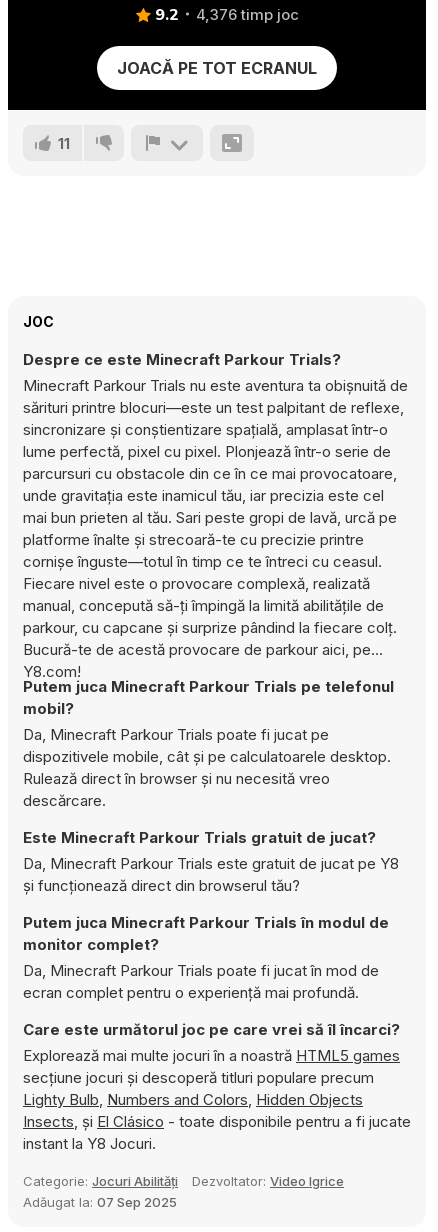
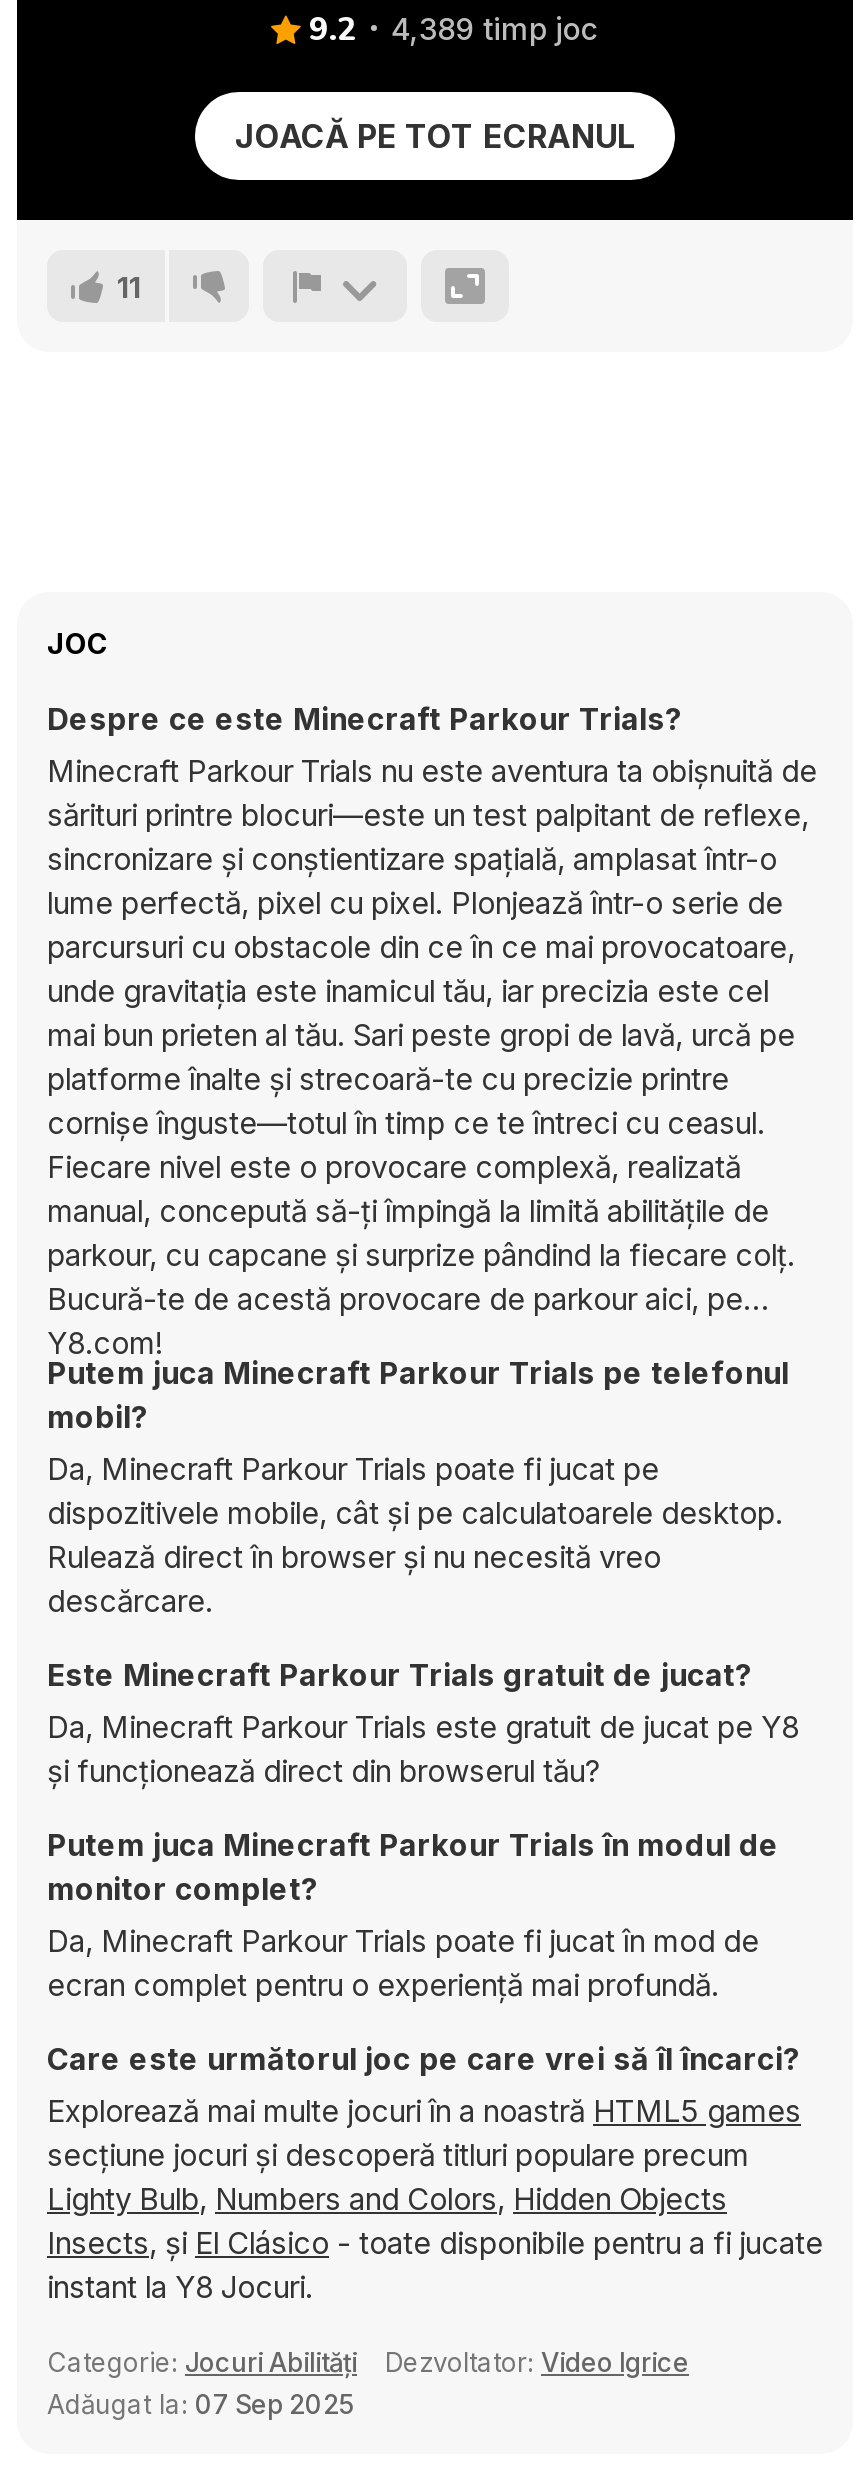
[154,4,298,26] 9.2 4,376 timp joc -> [309,8,599,52] 9.2 4,389 timp joc

